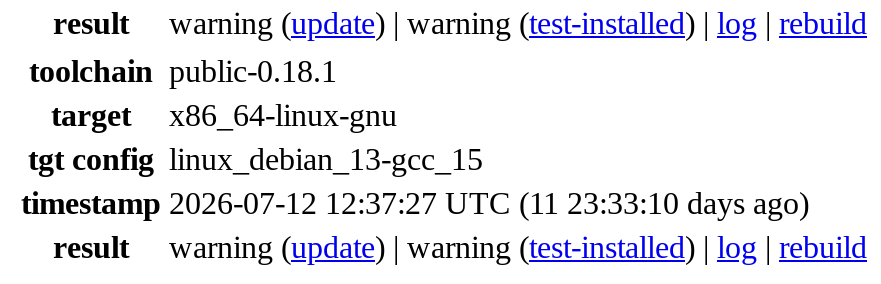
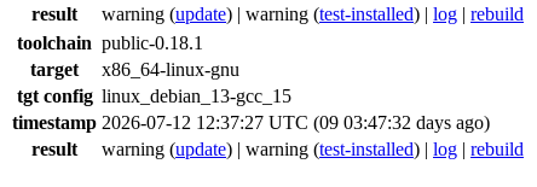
[21,186,809,220] timestamp 2026-07-12 12:37:27 UTC (11 23:33:10 days ago) -> [12,112,490,133] timestamp 2026-07-12 12:37:27 UTC (09 03:47:32 days ago)

